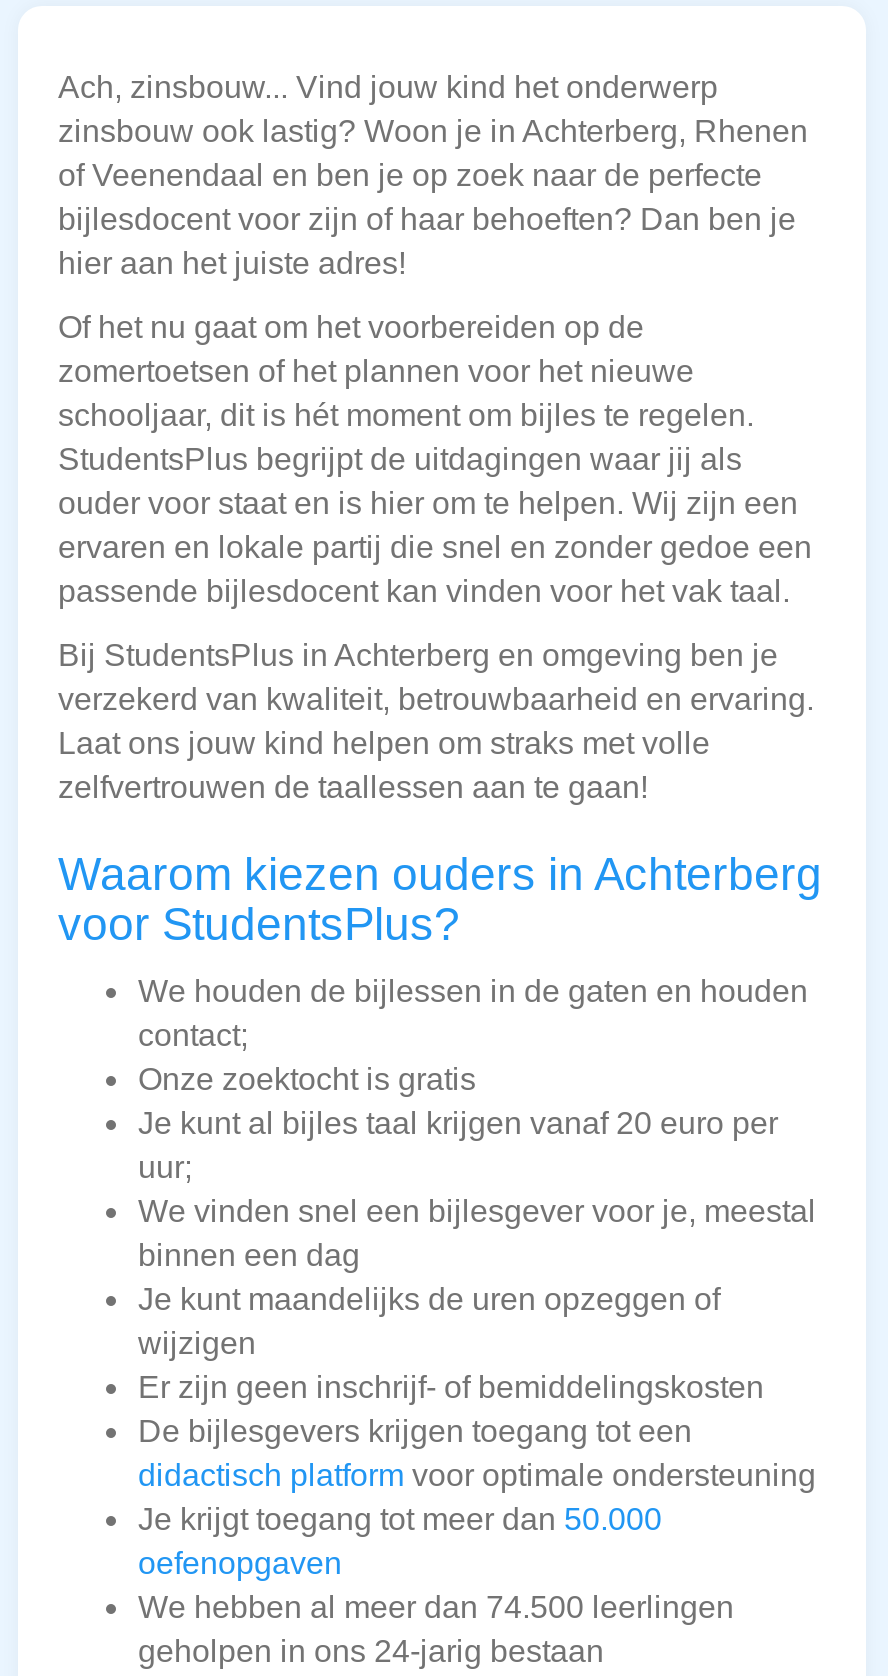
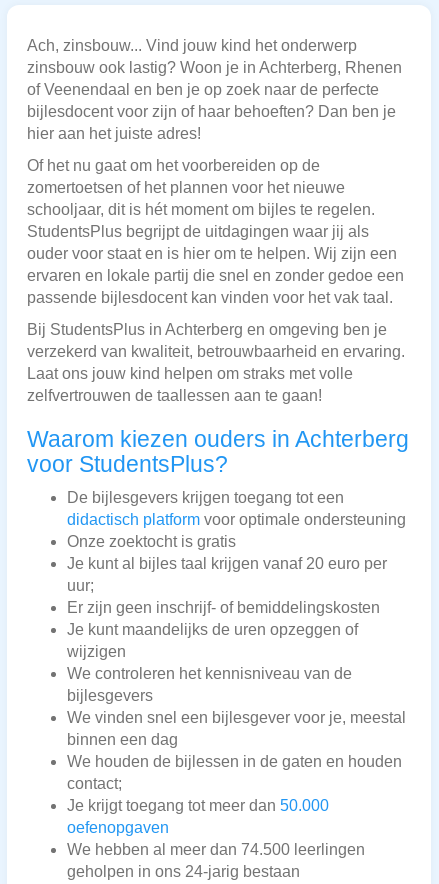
moved [138,975,808,1053] -> [67,753,402,792]: We houden de bijlessen in de gaten en houden | contact;
moved [138,1195,816,1273] -> [67,709,406,748]: We vinden snel een bijlesgever voor je, meestal | binnen een dag
moved [138,1283,720,1361] -> [67,621,358,660]: Je kunt maandelijks de uren opzeggen of | wijzigen
moved [138,1371,764,1405] -> [67,599,380,616]: Er zijn geen inschrijf- of bemiddelingskosten
none -> [67,665,352,704] We controleren het kennisniveau van de | bijlesgevers
moved [138,1415,816,1493] -> [67,489,406,528]: De bijlesgevers krijgen toegang tot een | didactisch platform voor optimale ondersteuning

